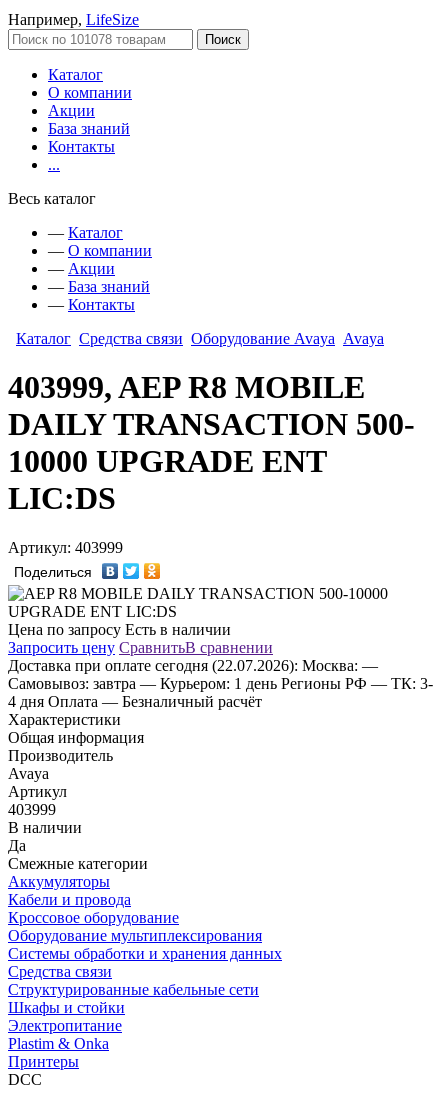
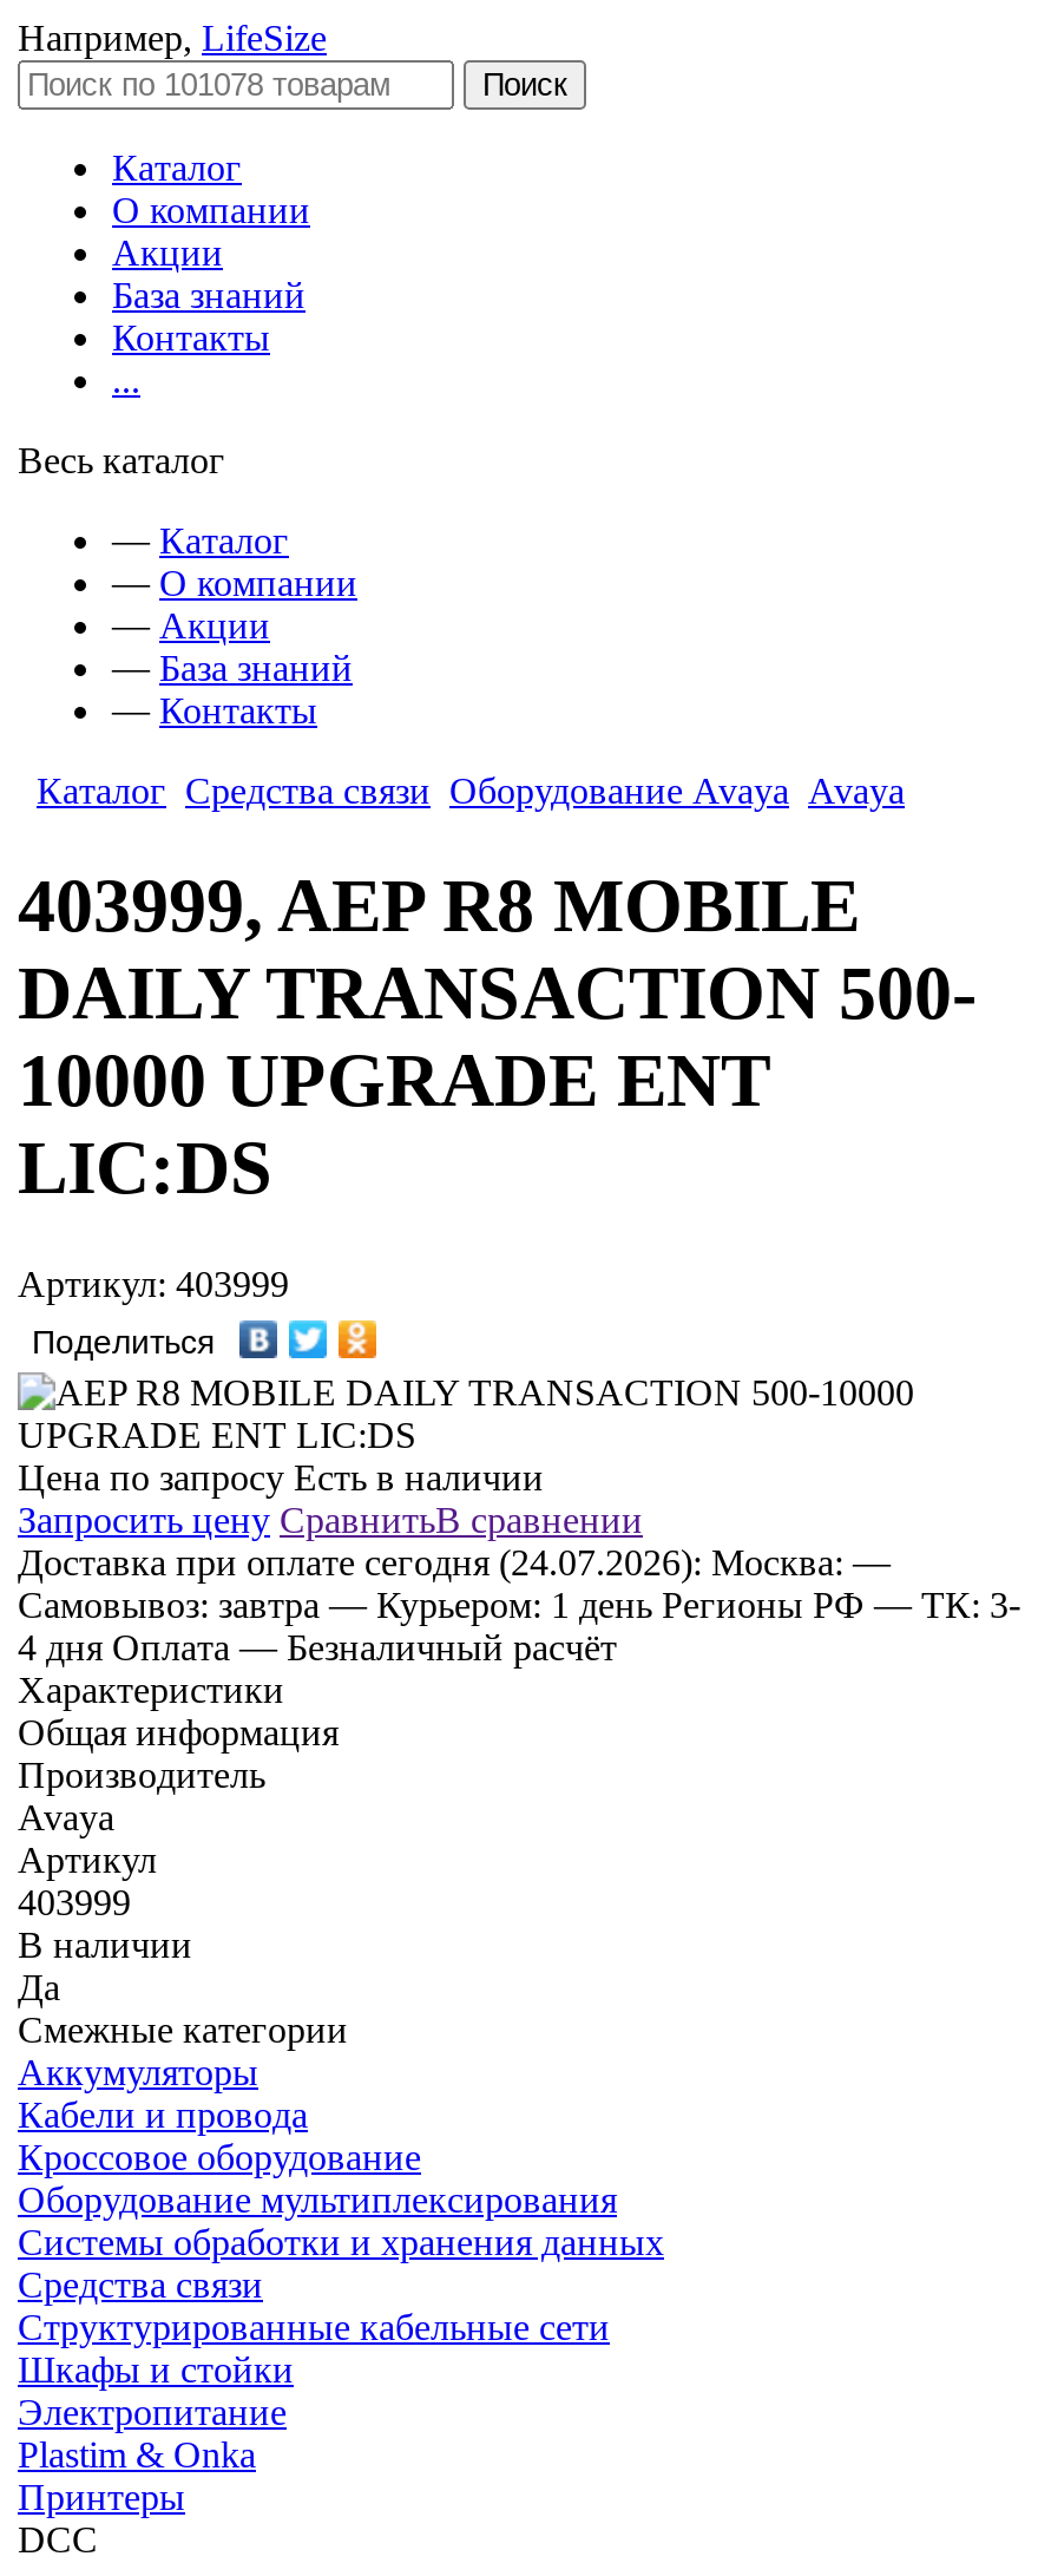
[8,657,378,674] Доставка при оплате сегодня (22.07.2026): Москва: — -> [18,1542,891,1582] Доставка при оплате сегодня (24.07.2026): Москва: —

